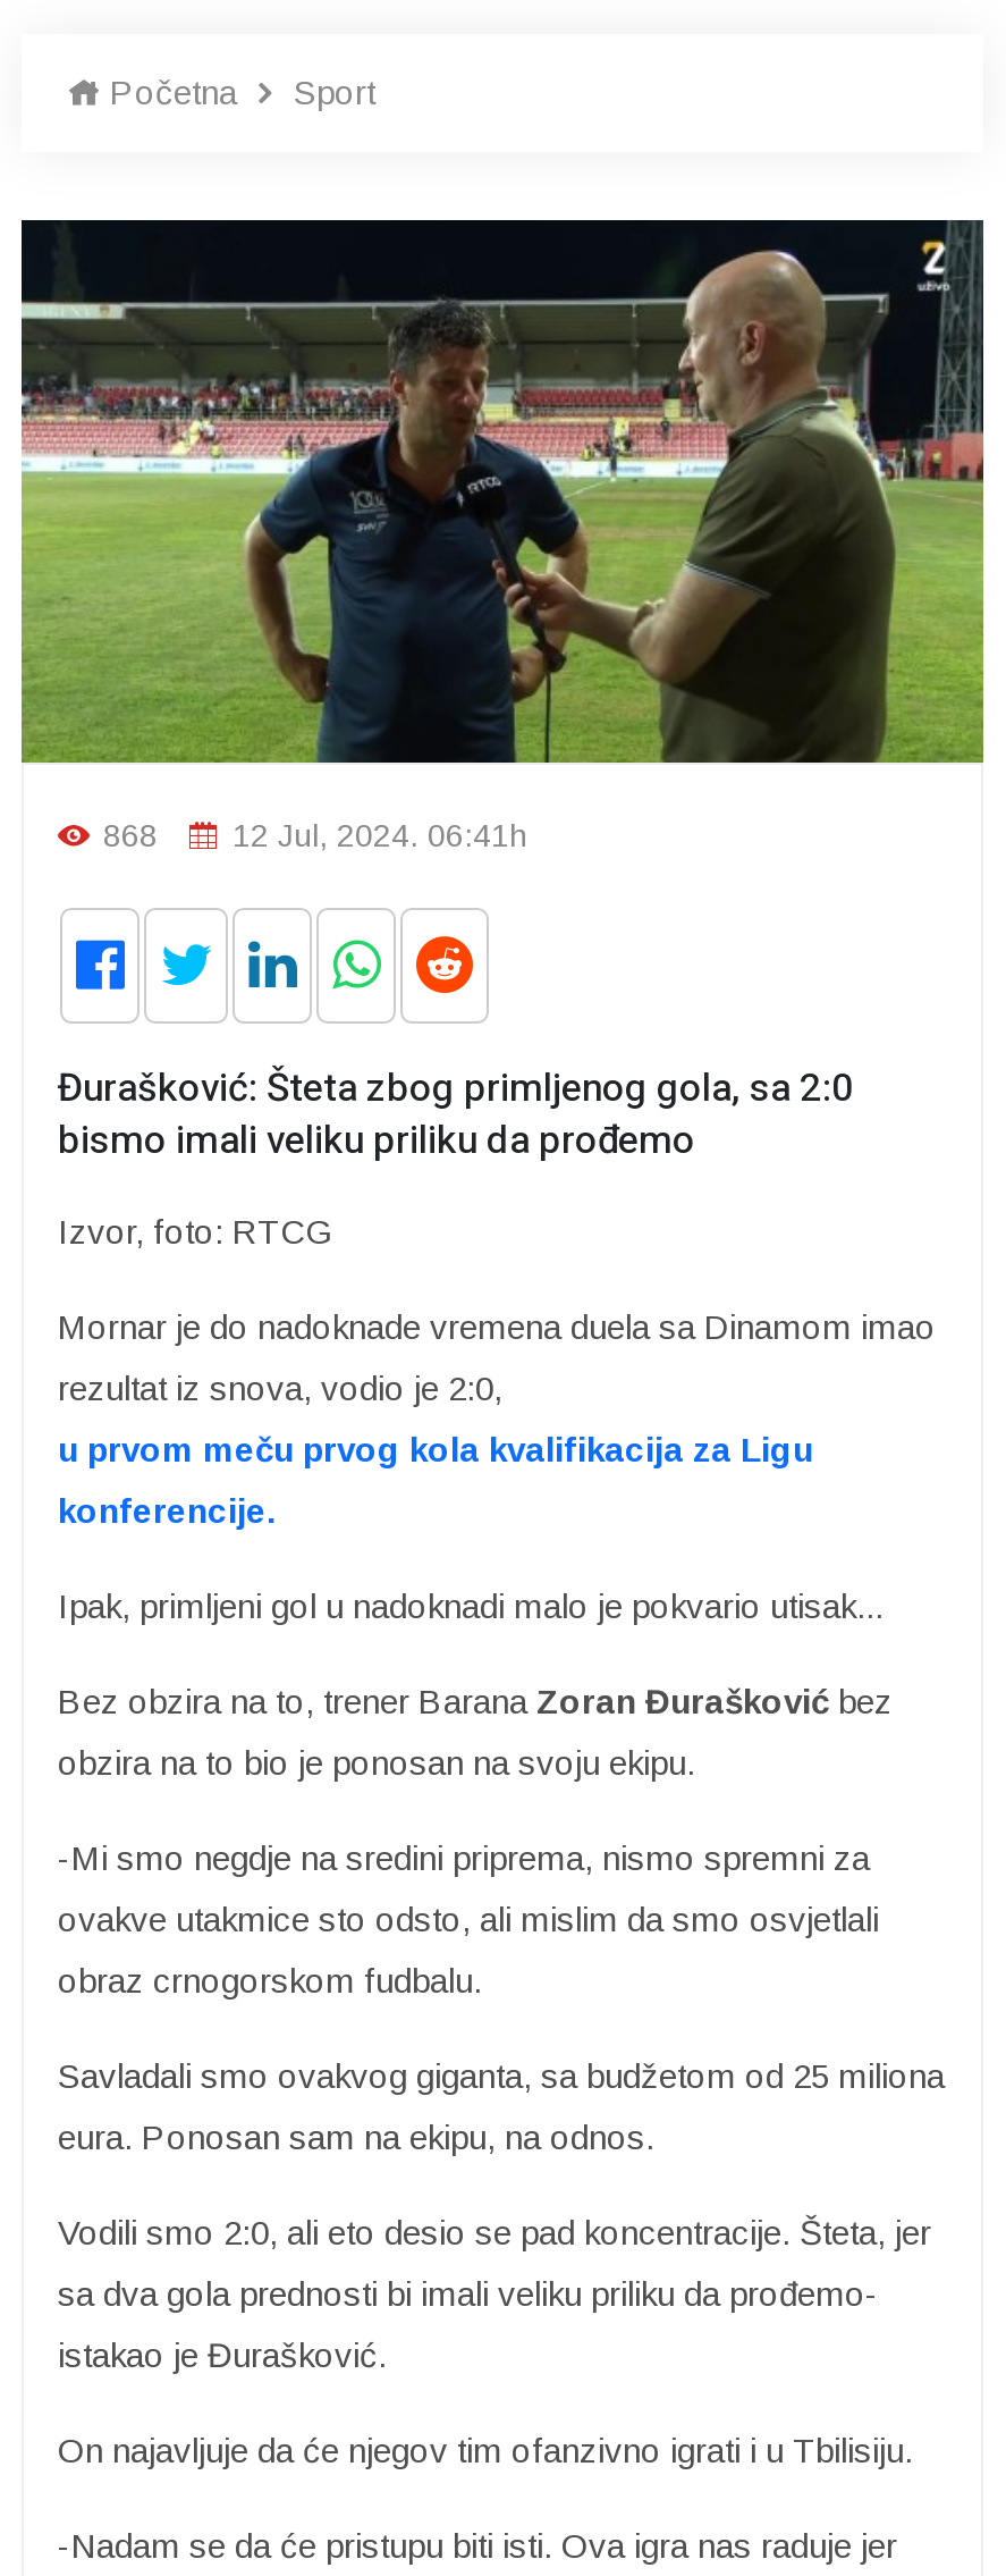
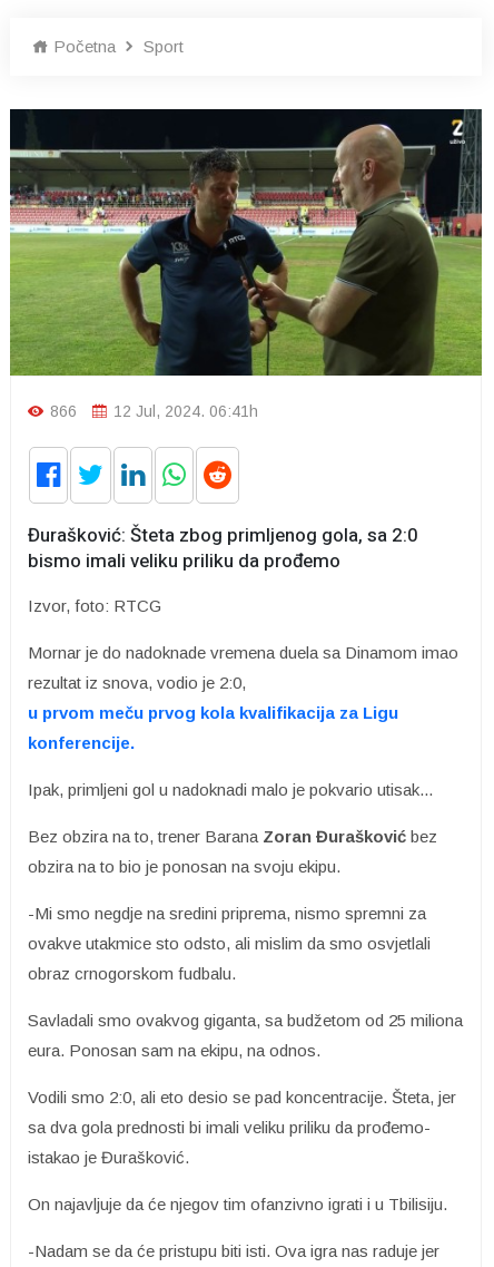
[94,817,527,853] 868 12 Jul, 2024. 06:41h -> [46,402,258,420] 866 12 Jul, 2024. 06:41h

